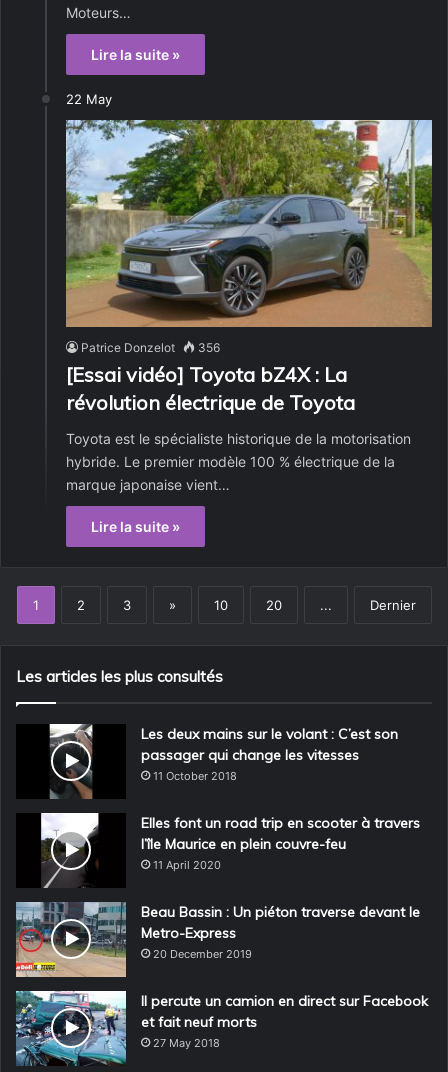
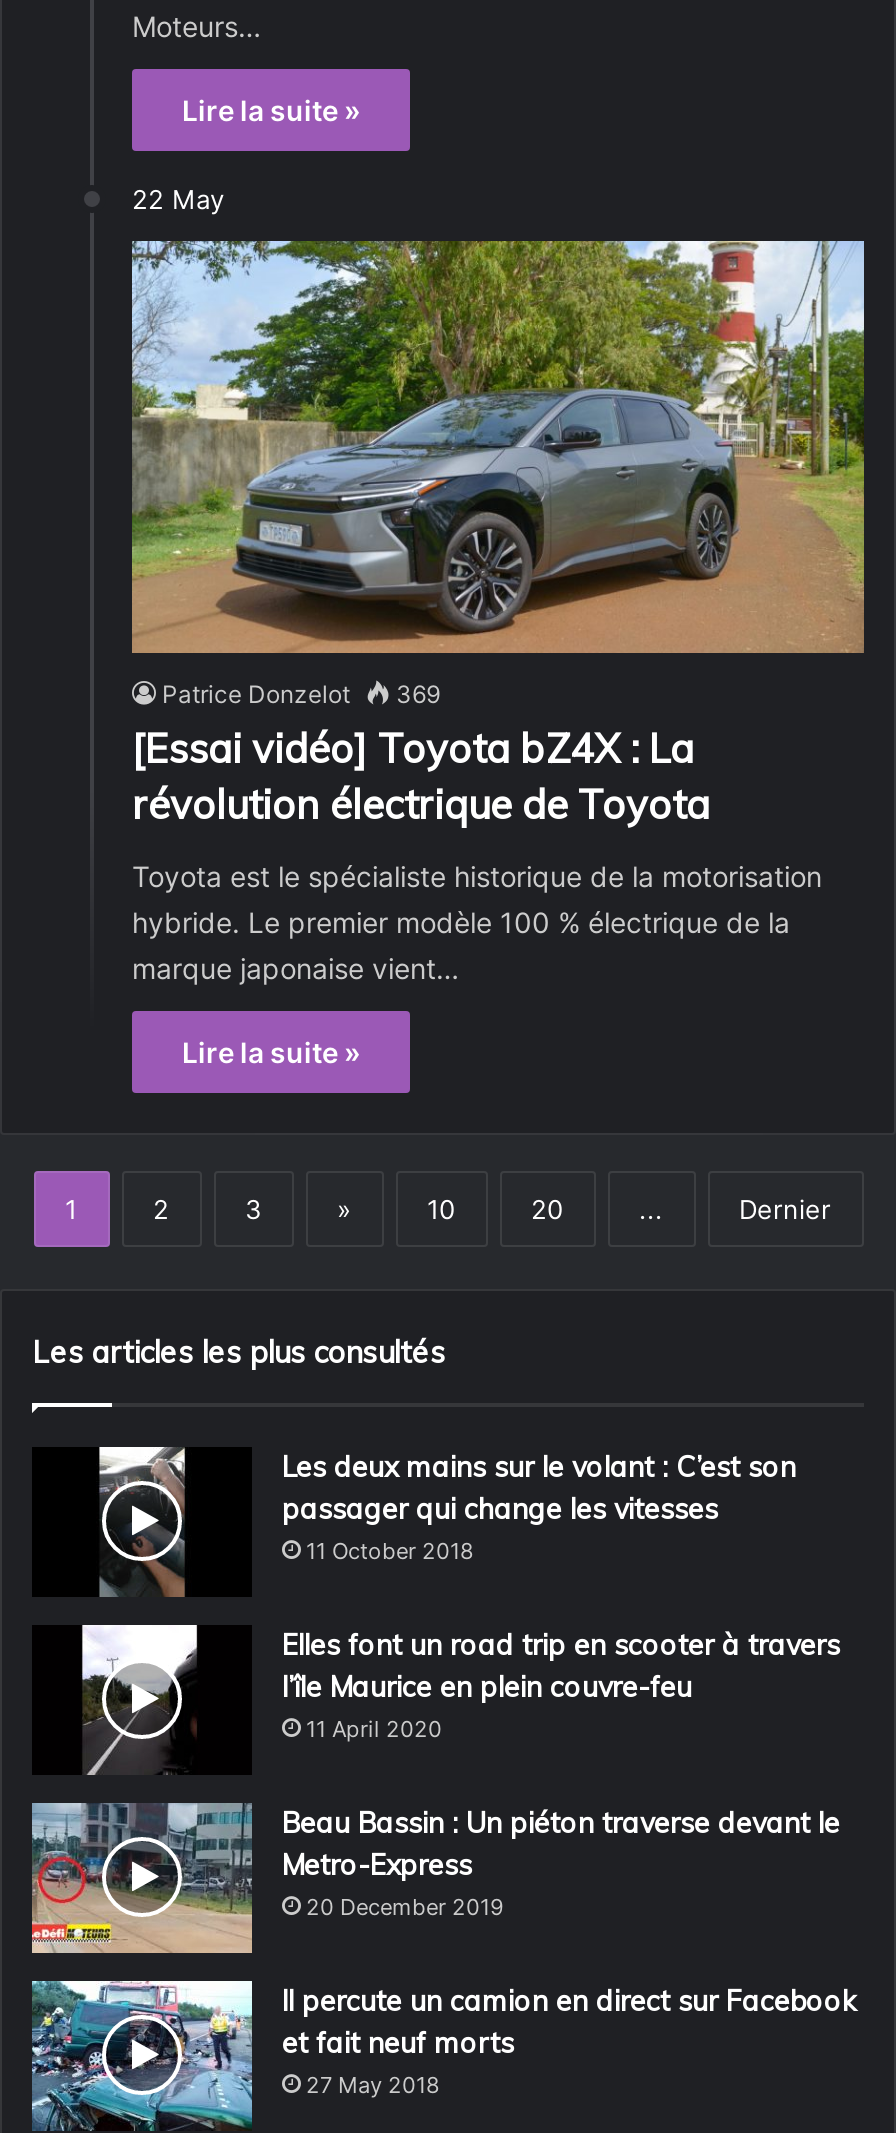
[81,339,220,354] Patrice Donzelot 356 -> [162,678,440,708] Patrice Donzelot 369

